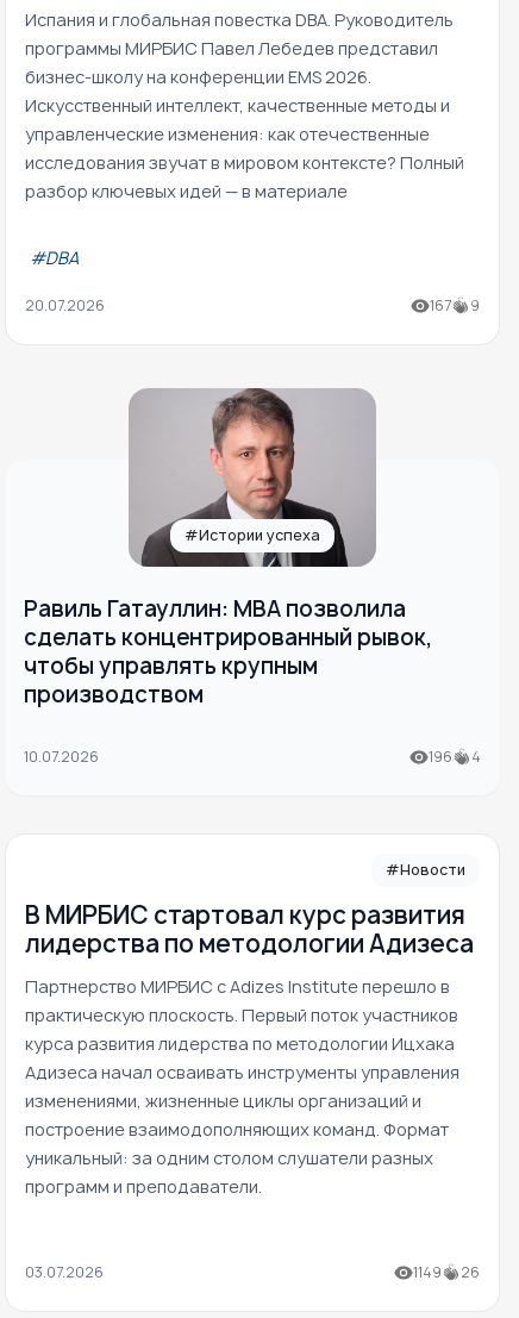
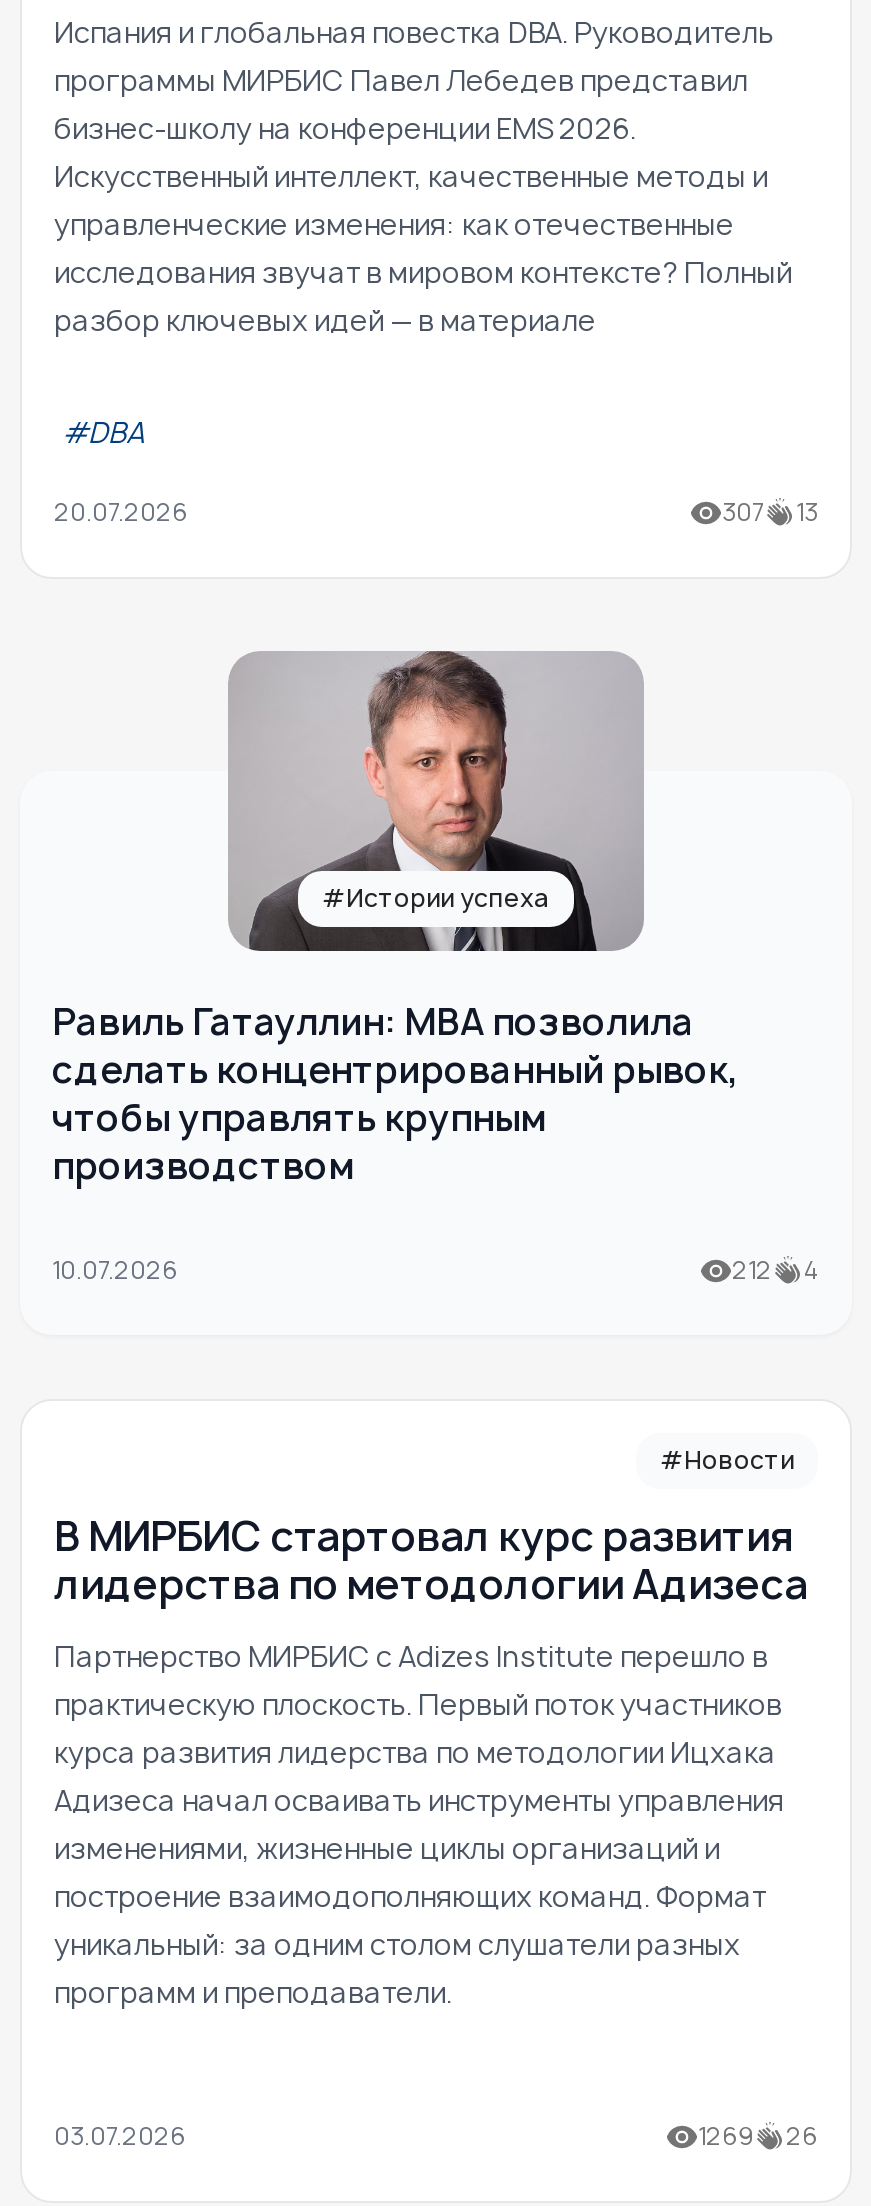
[430,296,451,316] 167 -> [722,495,764,529] 307
[470,296,480,316] 9 -> [796,495,818,529] 13
[429,747,481,767] 196 4 -> [732,1253,820,1287] 212 4
[413,1262,480,1283] 1149 26 -> [698,2119,818,2153] 1269 26

